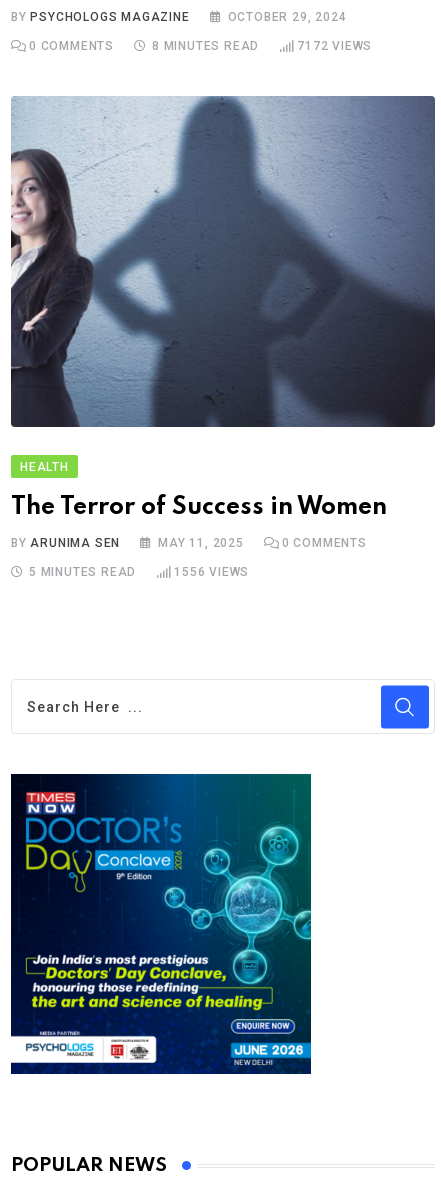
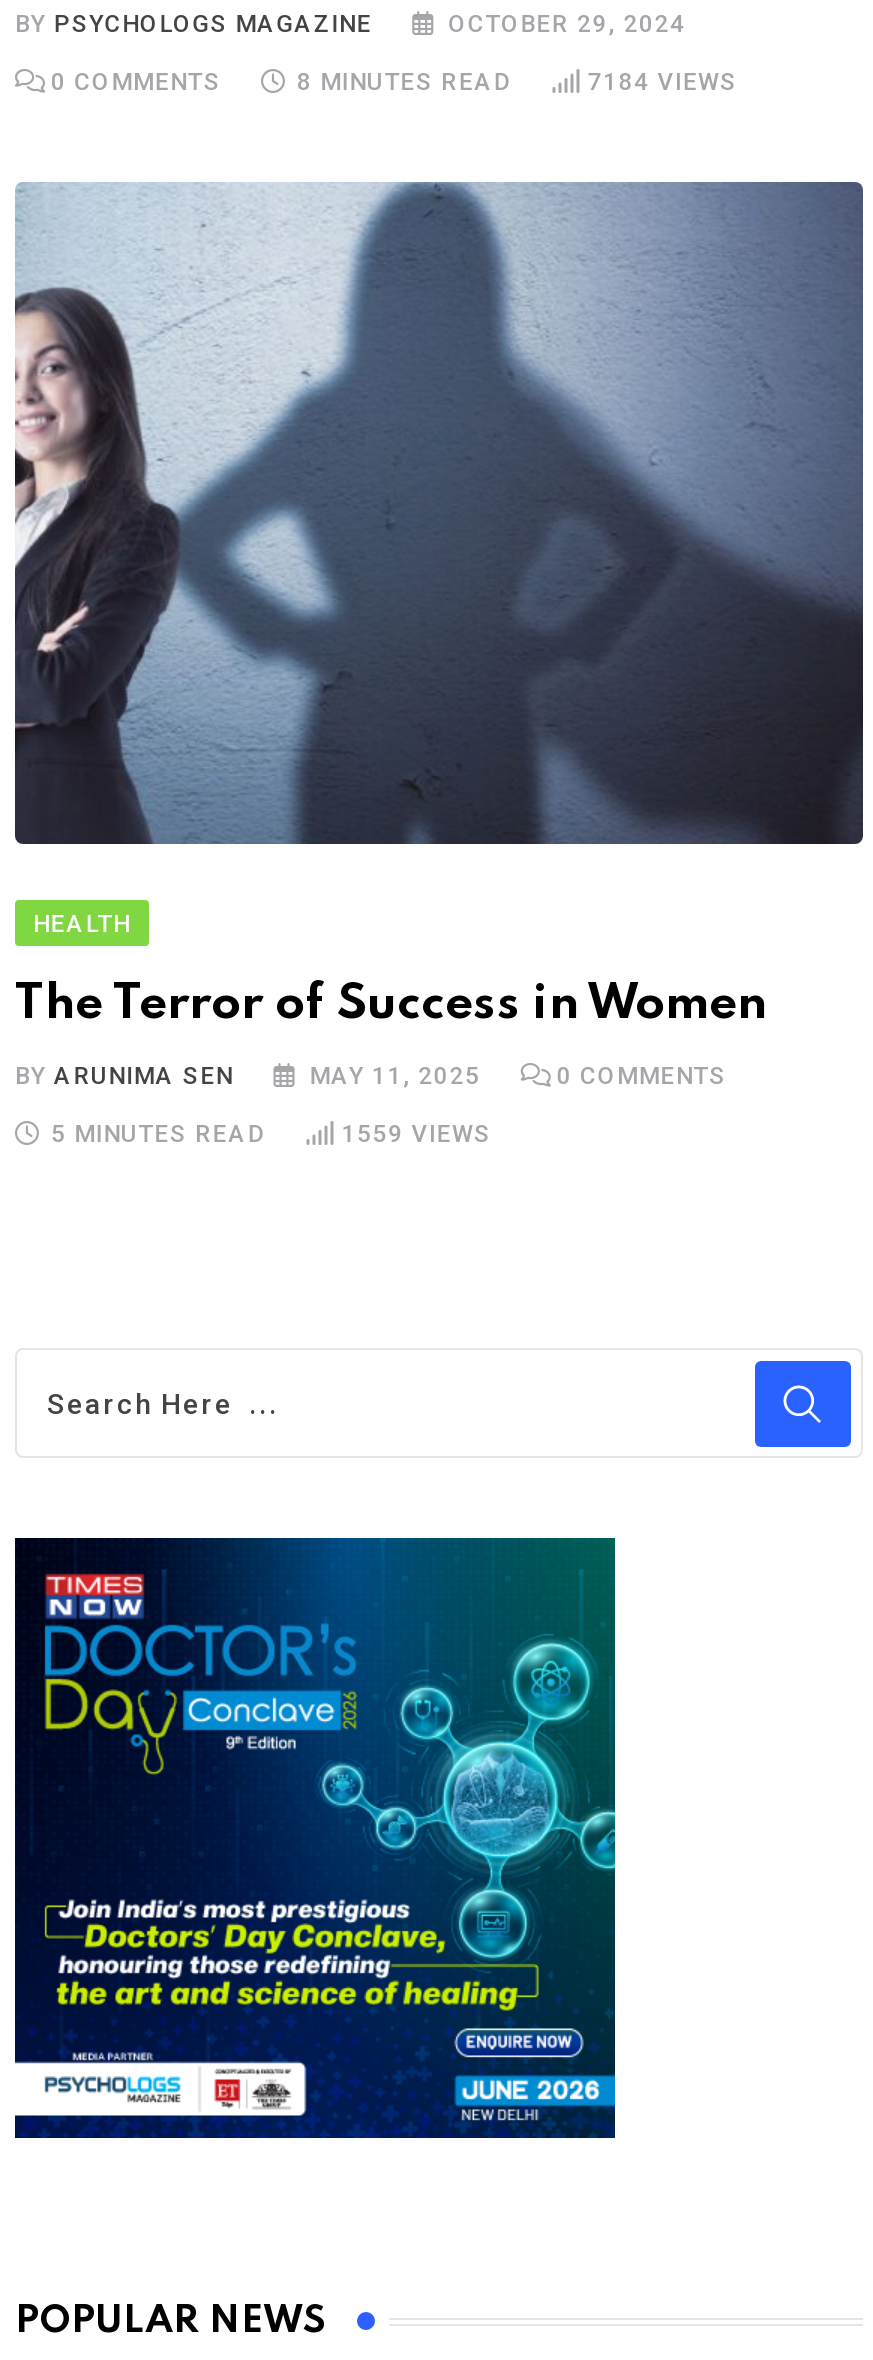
[297,39,372,53] 7172 VIEWS -> [587,67,737,95] 7184 VIEWS
[174,565,249,579] 1556 VIEWS -> [341,1121,491,1149] 1559 VIEWS

